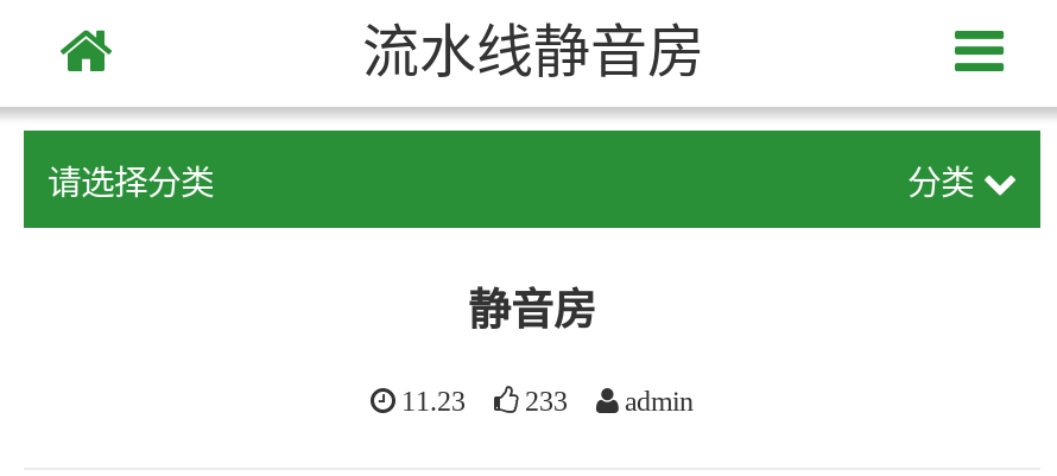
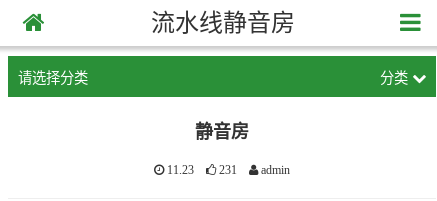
[394,385,694,418] 11.23 233 admin -> [164,163,290,177] 11.23 231 admin

